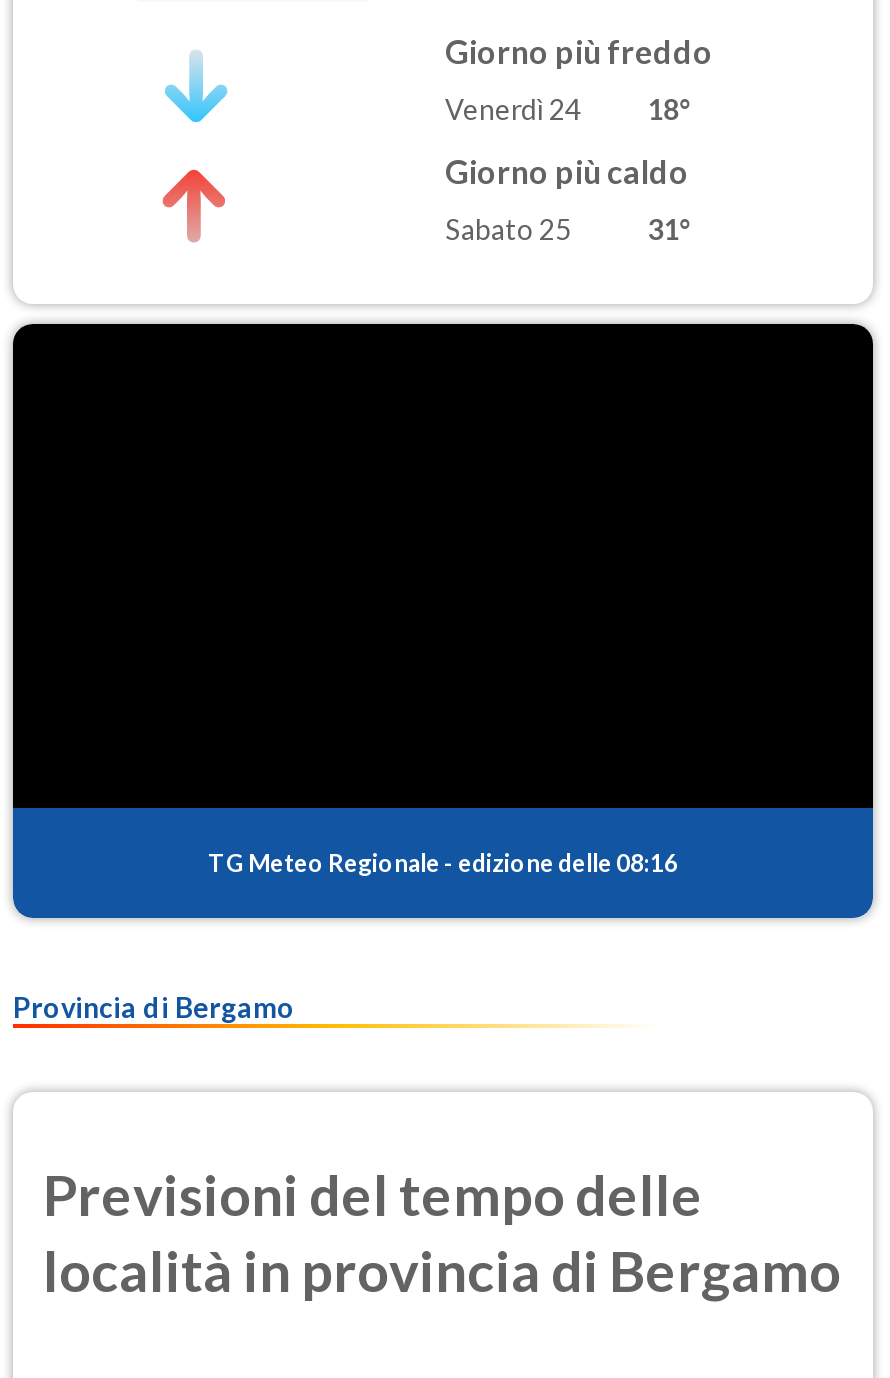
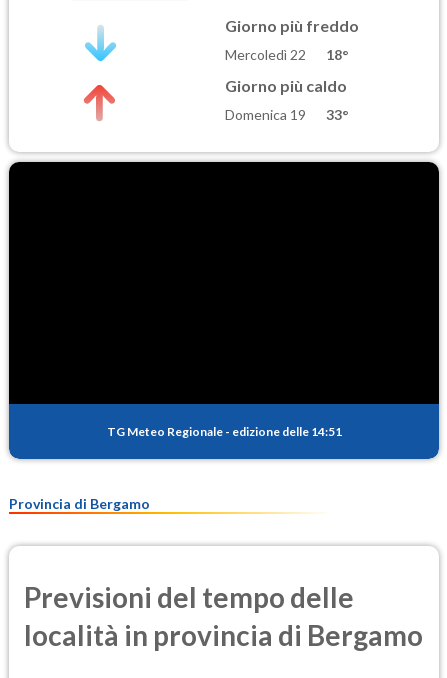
[445,92,693,126] Venerdì 24 18° -> [225,46,349,63] Mercoledì 22 18°
[445,213,693,247] Sabato 25 | 31° -> [225,106,349,123] Domenica 19 | 33°
[208,847,678,877] TG Meteo Regionale - edizione delle 08:16 -> [106,423,341,438] TG Meteo Regionale - edizione delle 14:51

